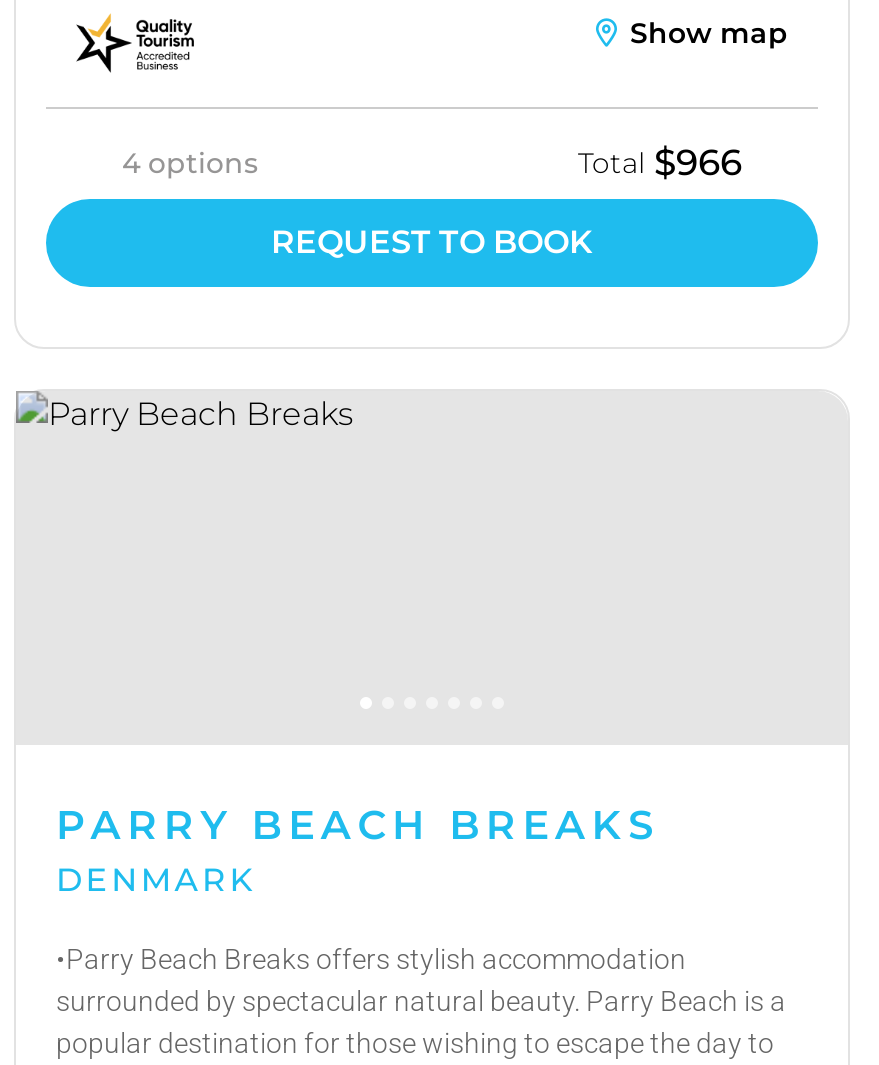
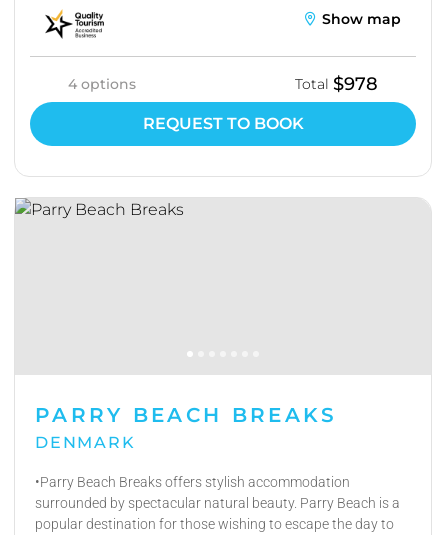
[578,141,742,185] Total $966 -> [295,73,378,95] Total $978

